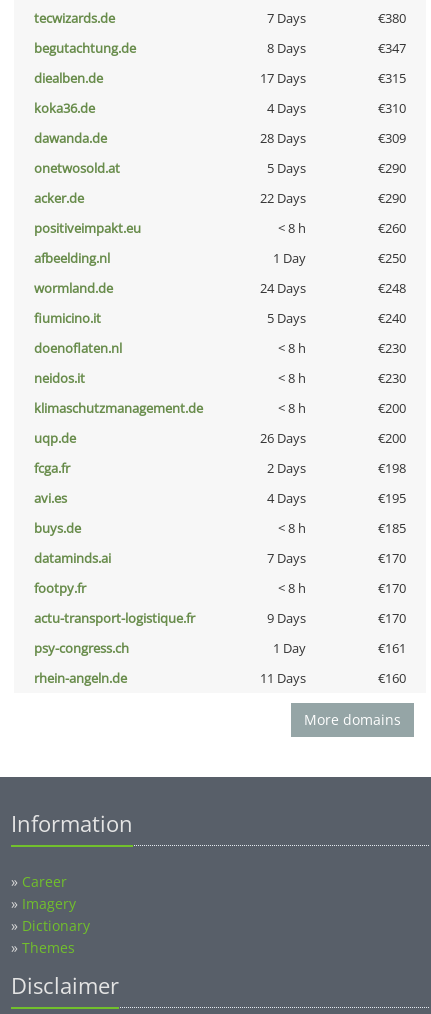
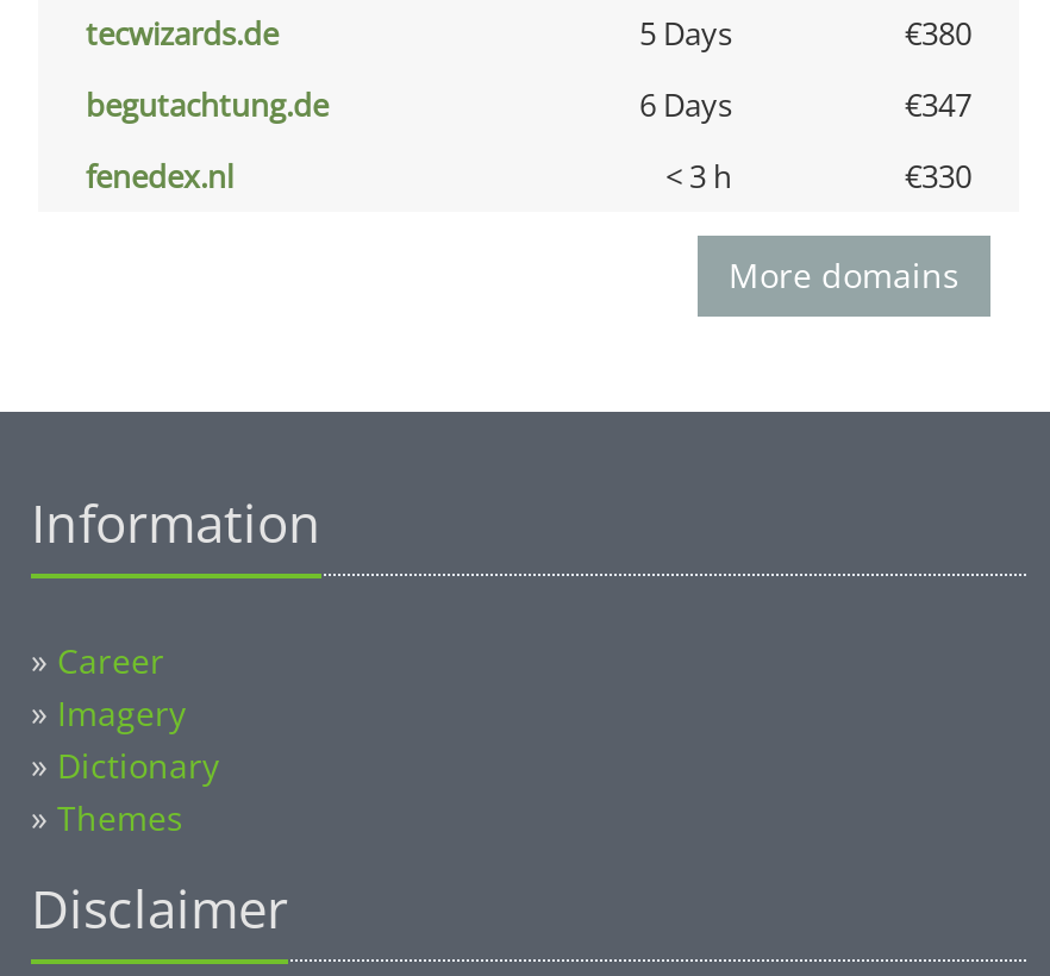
[266,9,305,27] 7 Days -> [639,12,732,55] 5 Days
[266,39,305,57] 8 Days -> [639,83,732,126] 6 Days
[34,69,406,687] diealben.de | 17 Days | €315 | koka36.de | 4 Days | €310 | dawanda.de | 28 Days | €309 | onetwosold.at | 5 Days | €290 | acker.de | 22 Days | €290 | positiveimpakt.eu | < 8 h | €260 | afbeelding.nl | 1 Day | €250 | wormland.de | 24 Days | €248 | fiumicino.it | 5 Days | €240 | doenoflaten.nl | < 8 h | €230 | neidos.it | < 8 h | €230 | klimaschutzmanagement.de | < 8 h | €200 | uqp.de | 26 Days | €200 | fcga.fr | 2 Days | €198 | avi.es | 4 Days | €195 | buys.de | < 8 h | €185 | dataminds.ai | 7 Days | €170 | footpy.fr | < 8 h | €170 | actu-transport-logistique.fr | 9 Days | €170 | psy-congress.ch | 1 Day | €161 | rhein-angeln.de | 11 Days | €160 -> [86,155,971,198] fenedex.nl | < 3 h | €330

